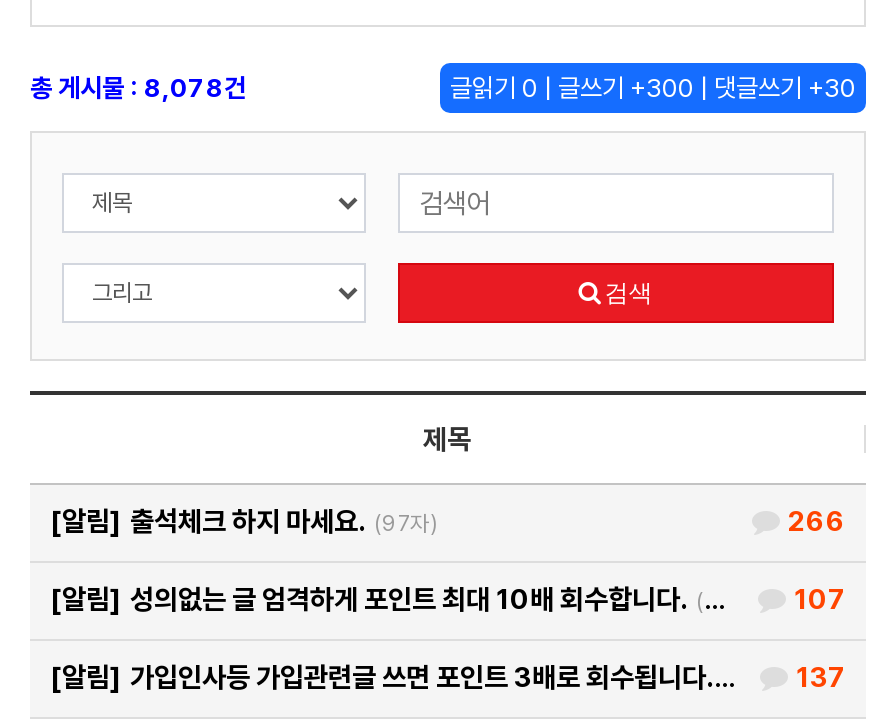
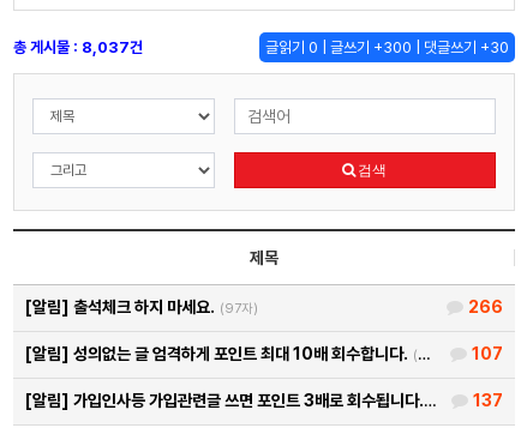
[30,72,246,102] 총 게시물 : 8,078건 -> [13,38,143,56] 총 게시물 : 8,037건

